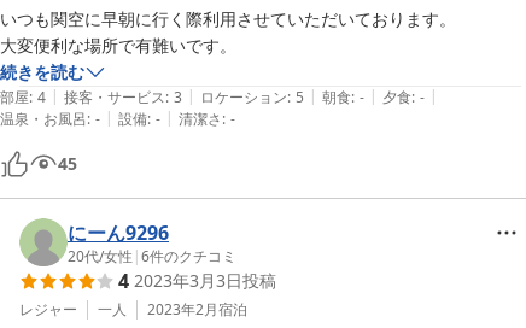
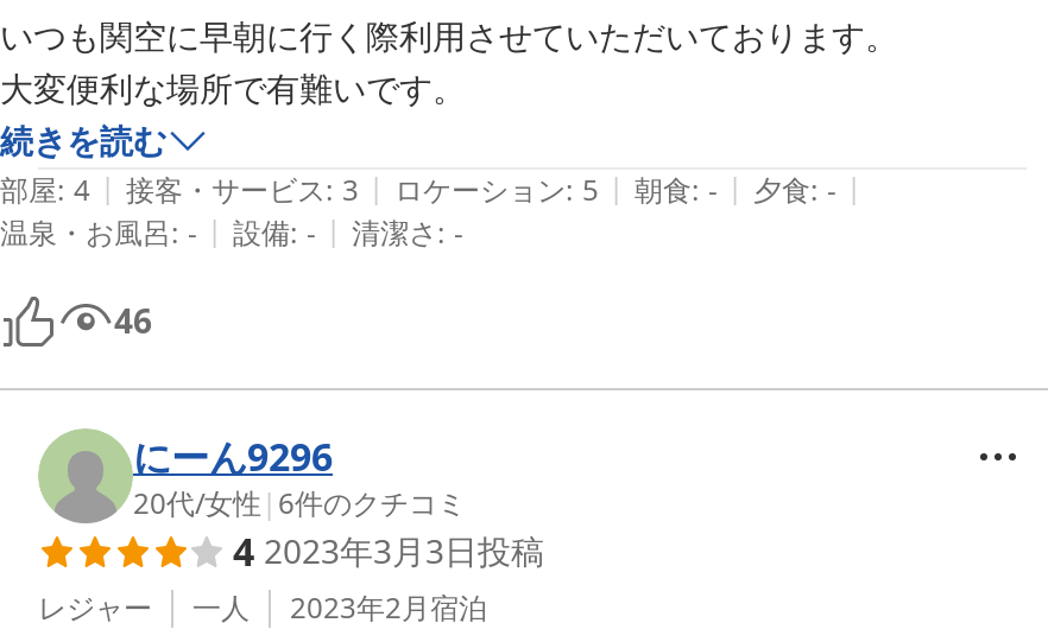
[58,152,77,175] 45 -> [114,298,152,343] 46

